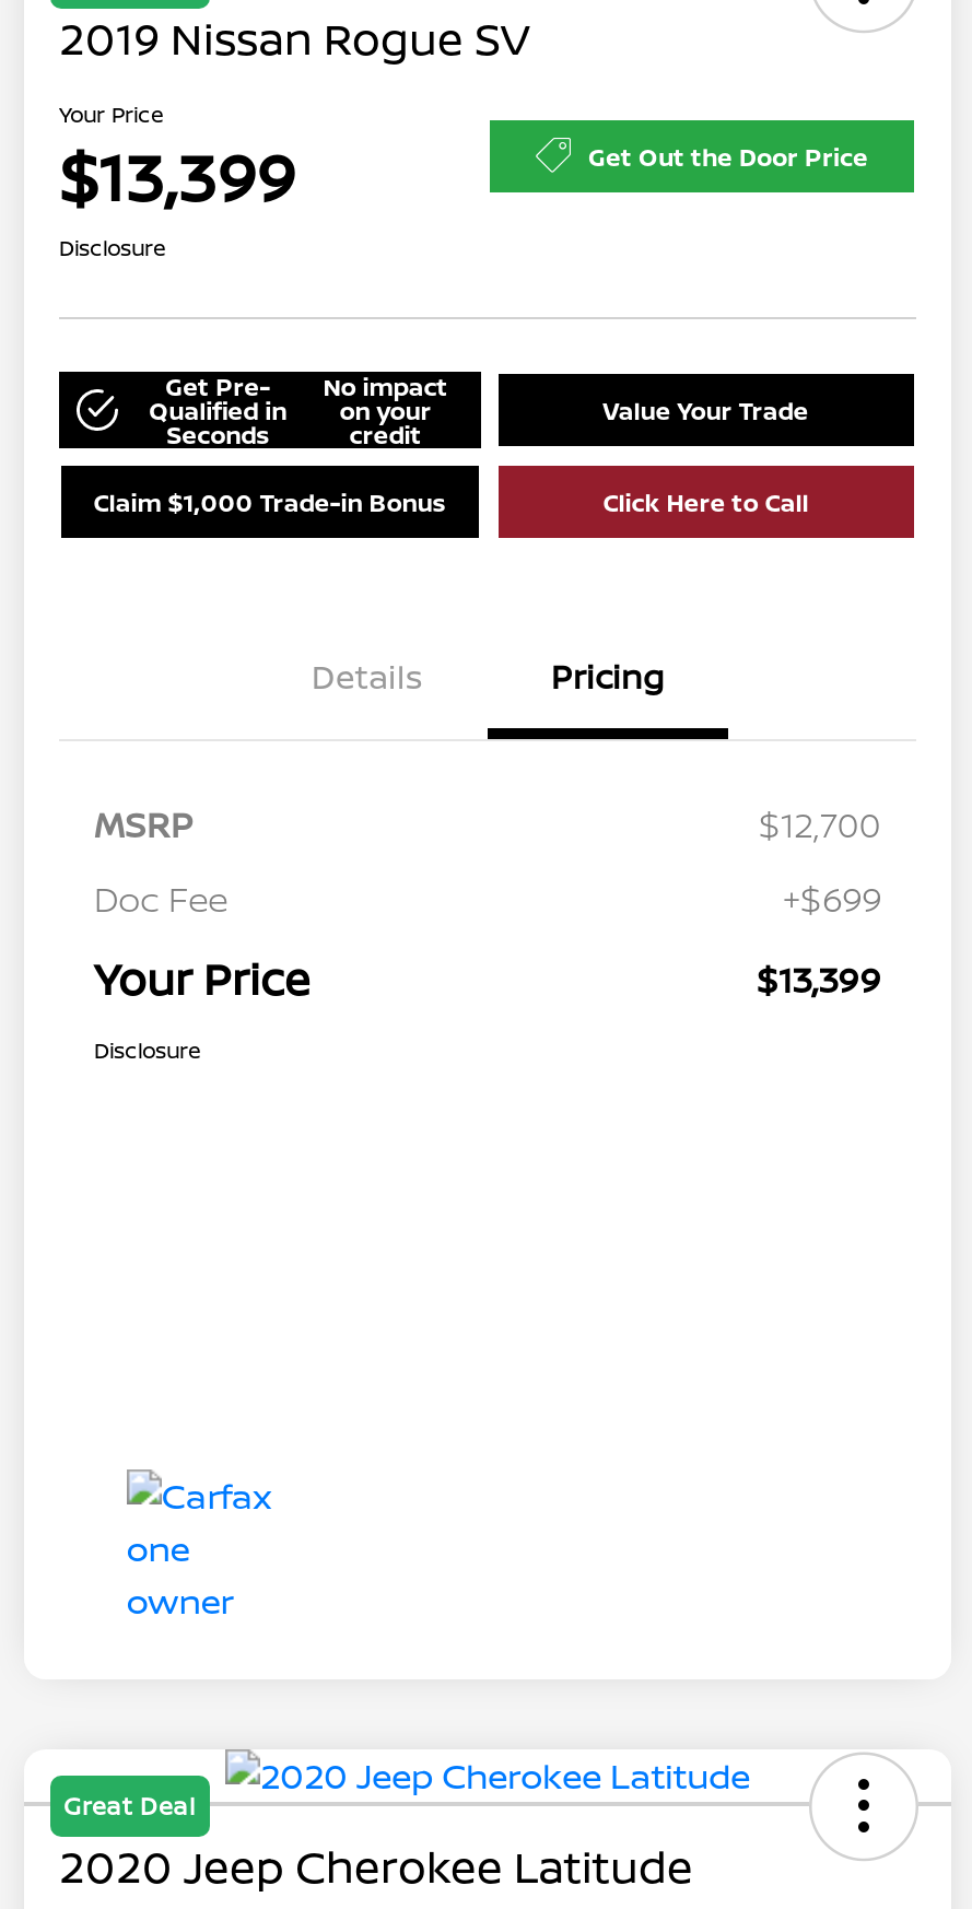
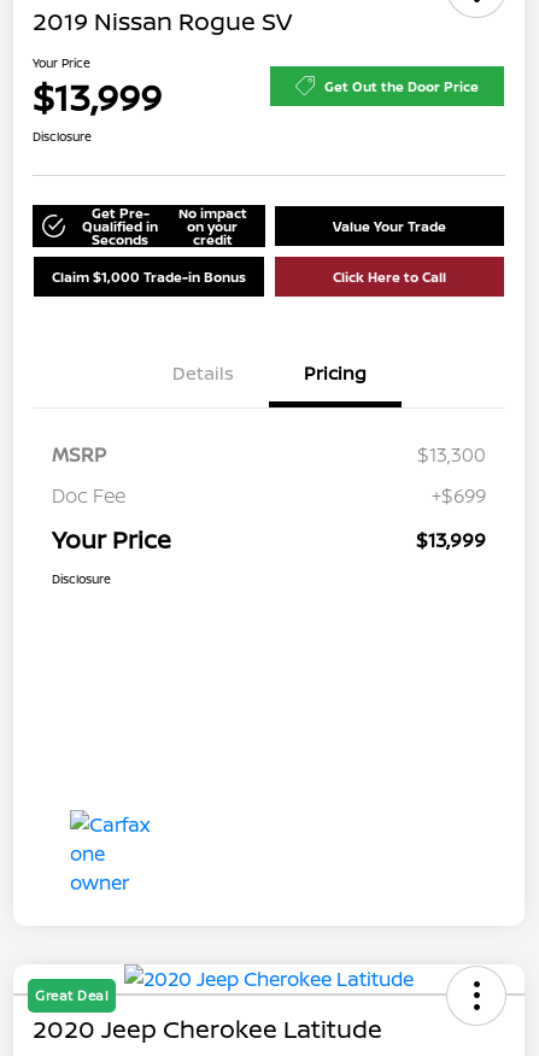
[59,132,295,221] $13,399 -> [33,73,162,122] $13,999
[759,801,881,849] $12,700 -> [417,441,486,468] $13,300
[757,956,881,1004] $13,399 -> [416,527,486,554] $13,999

